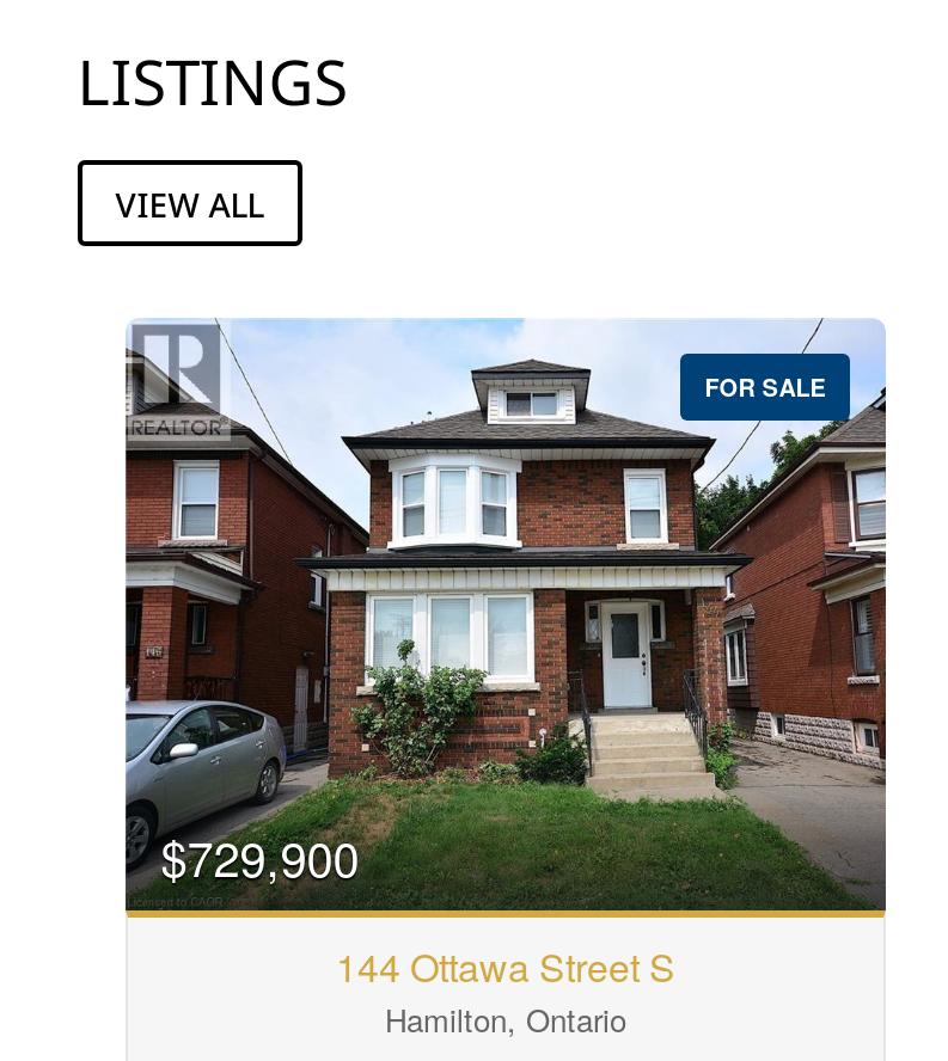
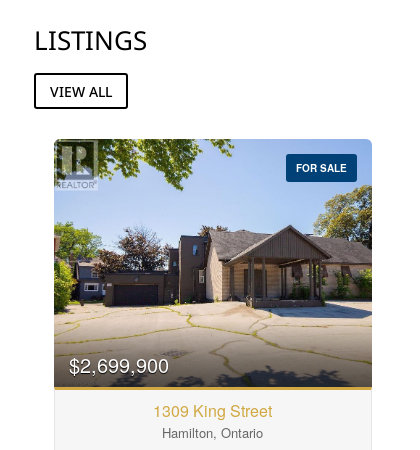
[123,318,888,910] [image] | $729,900 -> [53,138,373,387] [image] | $2,699,900
[336,940,675,995] 144 Ottawa Street S -> [153,399,272,422] 1309 King Street

